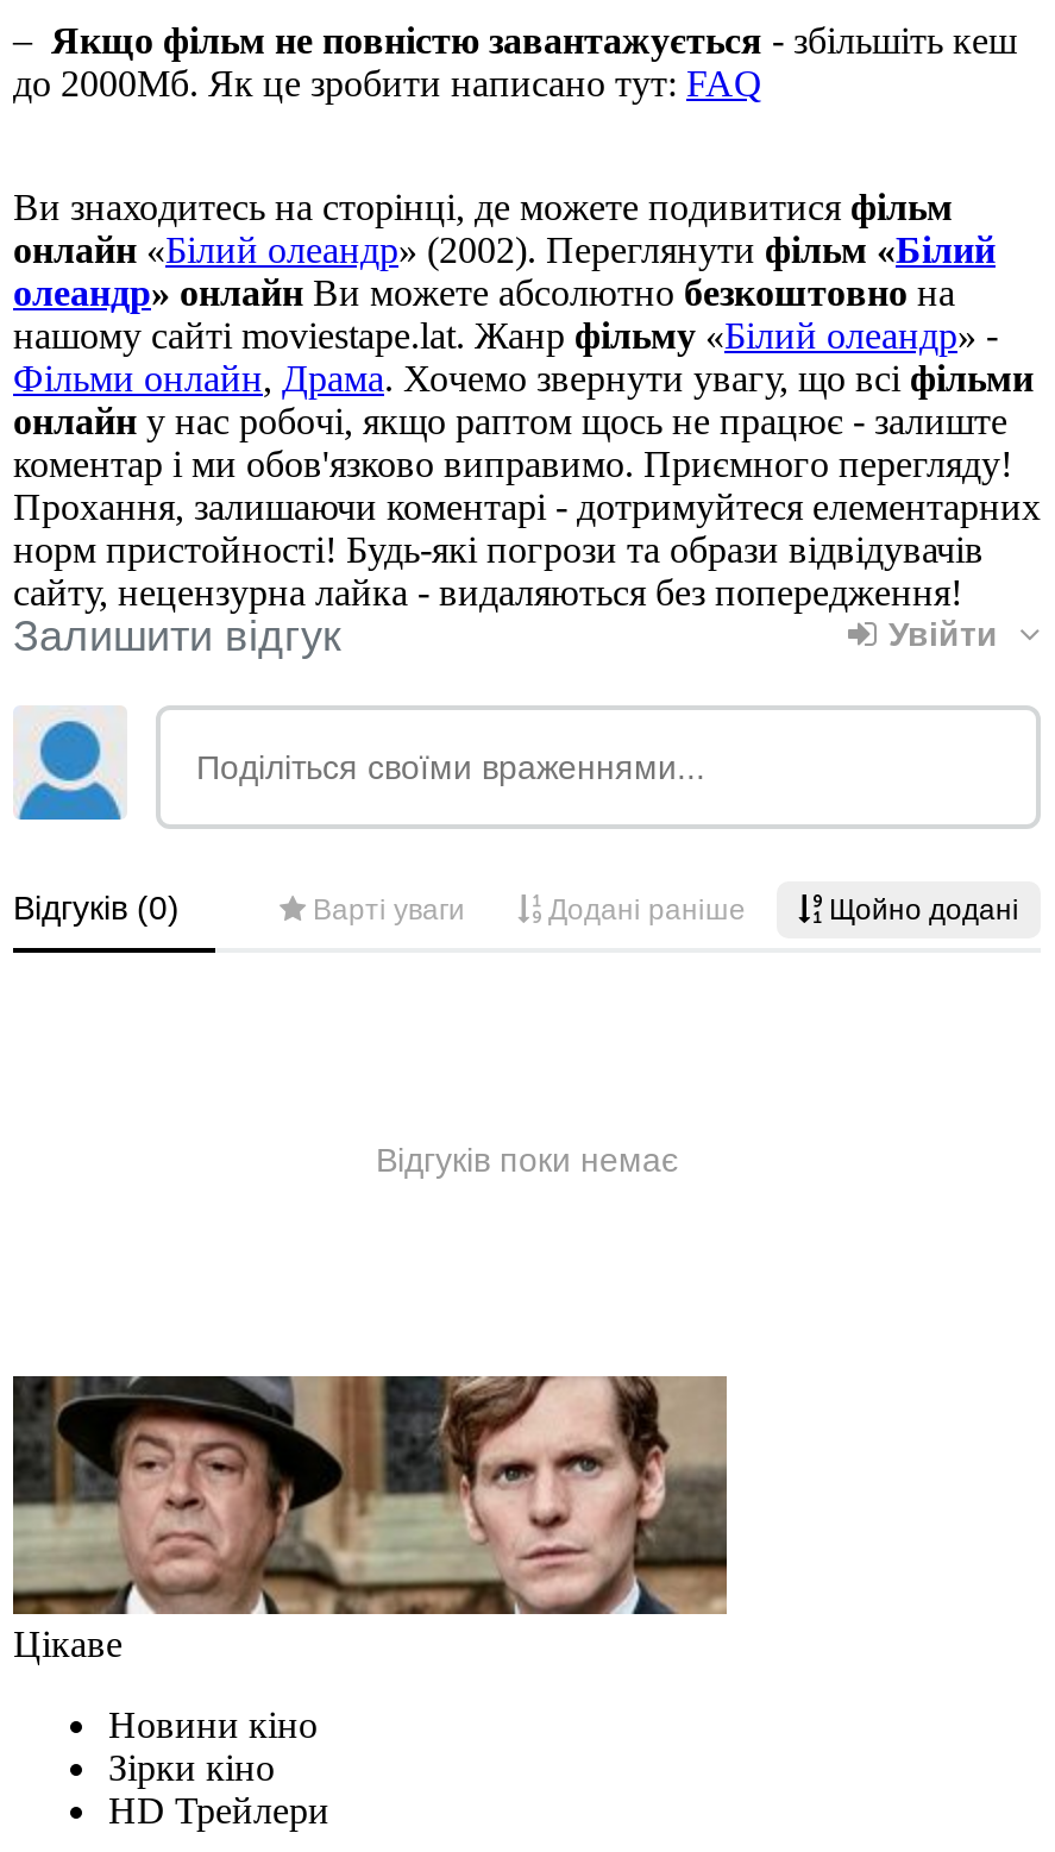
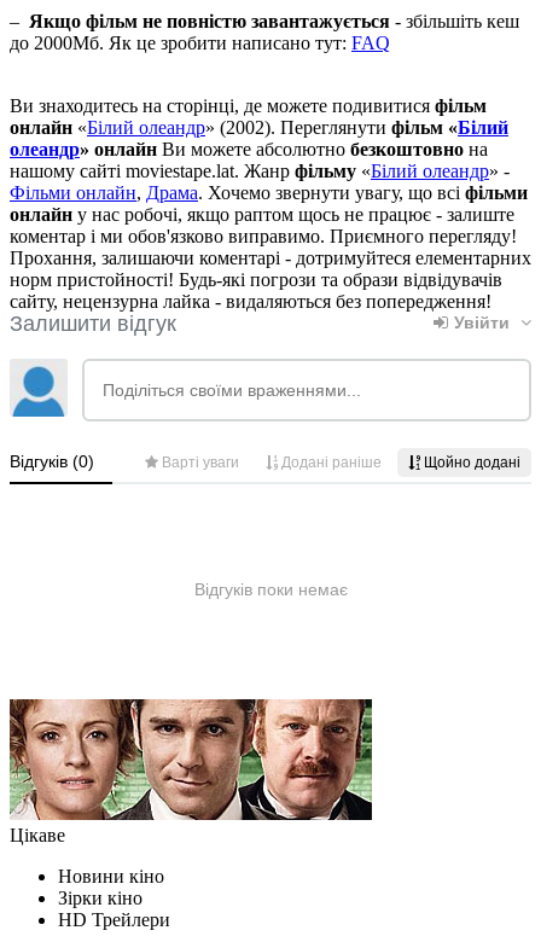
[11,1374,729,1616] [image] -> [8,698,373,821] [image]

